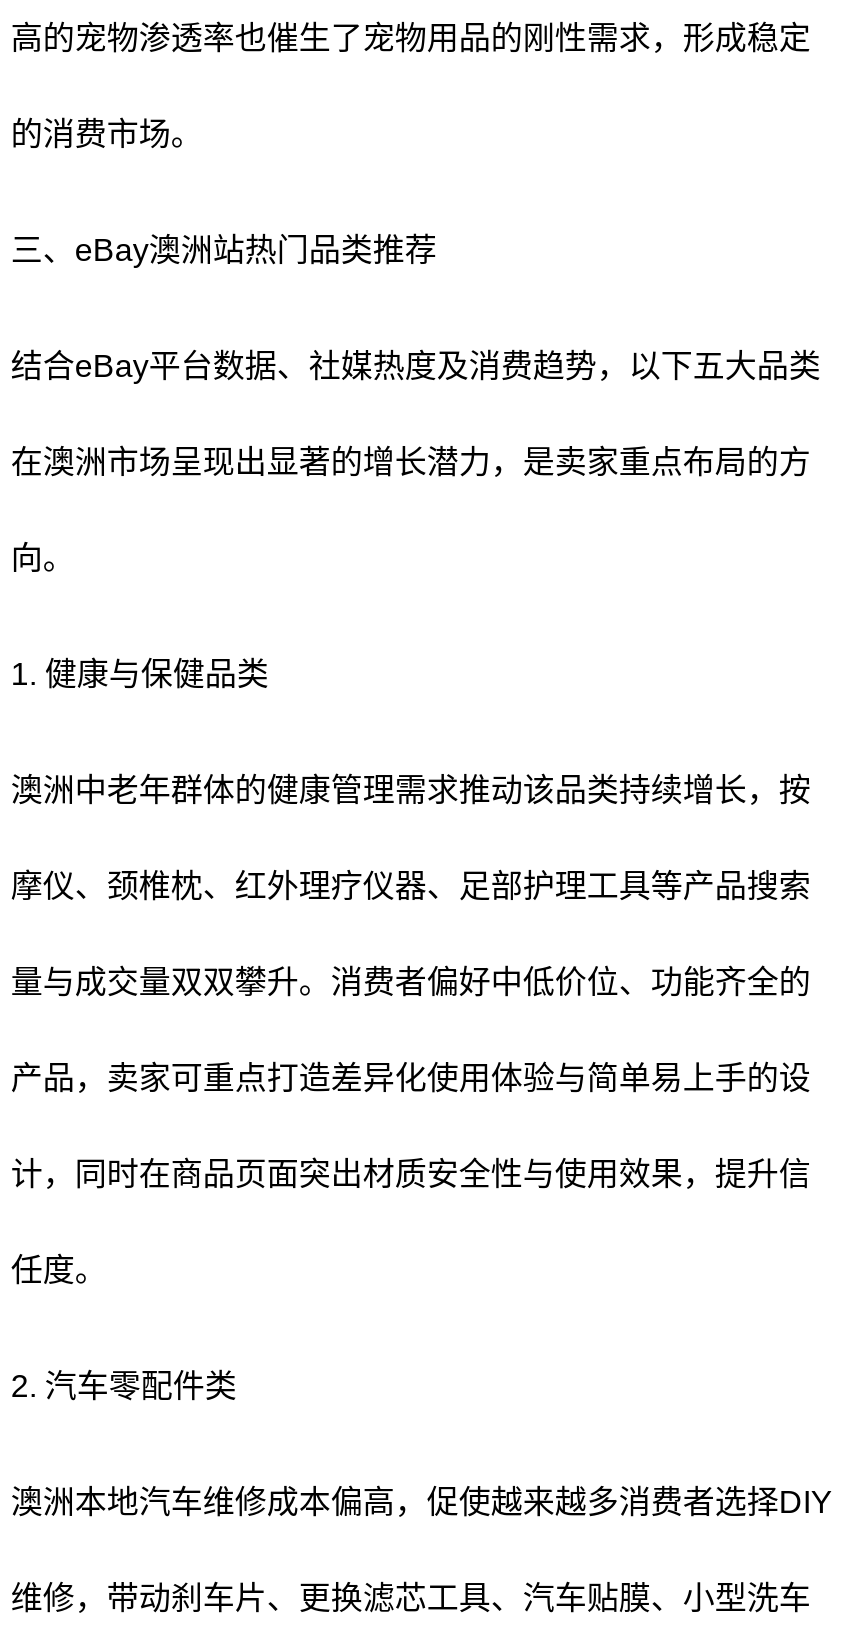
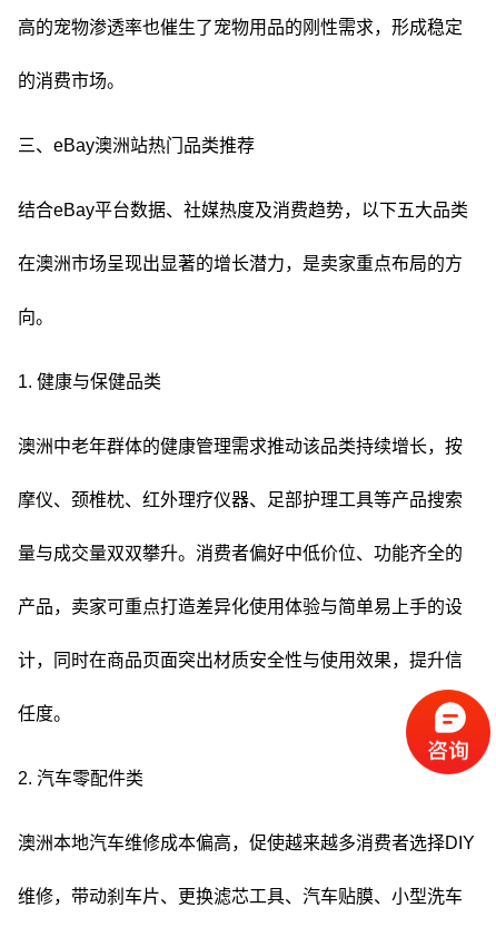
none -> [405,689,492,775] [image]

